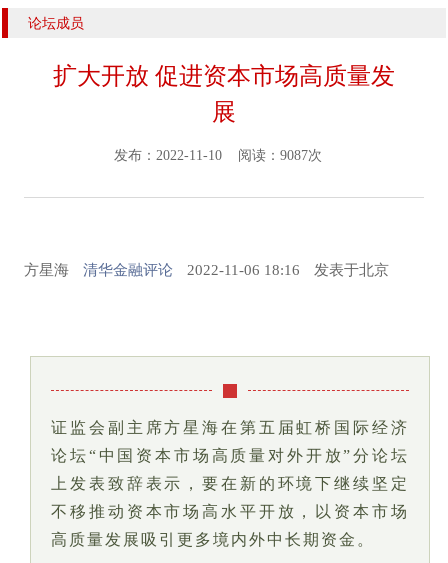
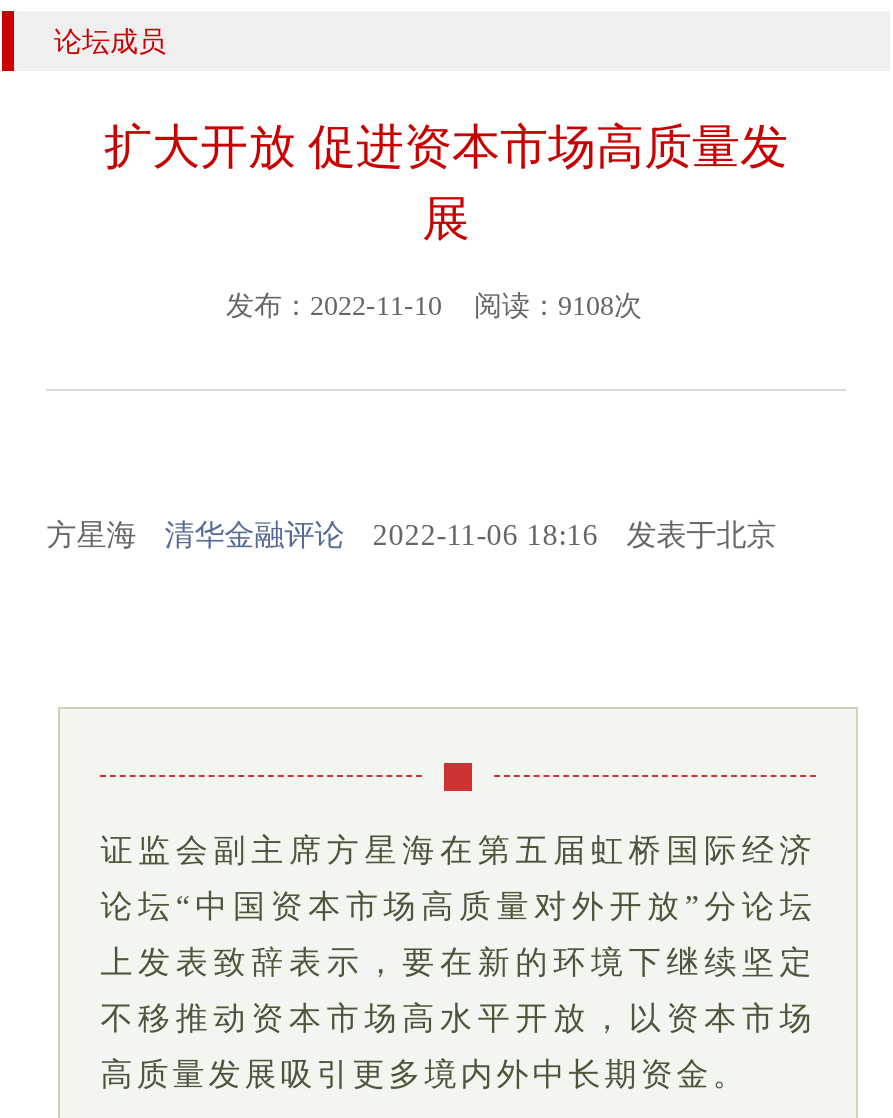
[114,148,334,163] 发布：2022-11-10 阅读：9087次 -> [226,291,666,321] 发布：2022-11-10 阅读：9108次

